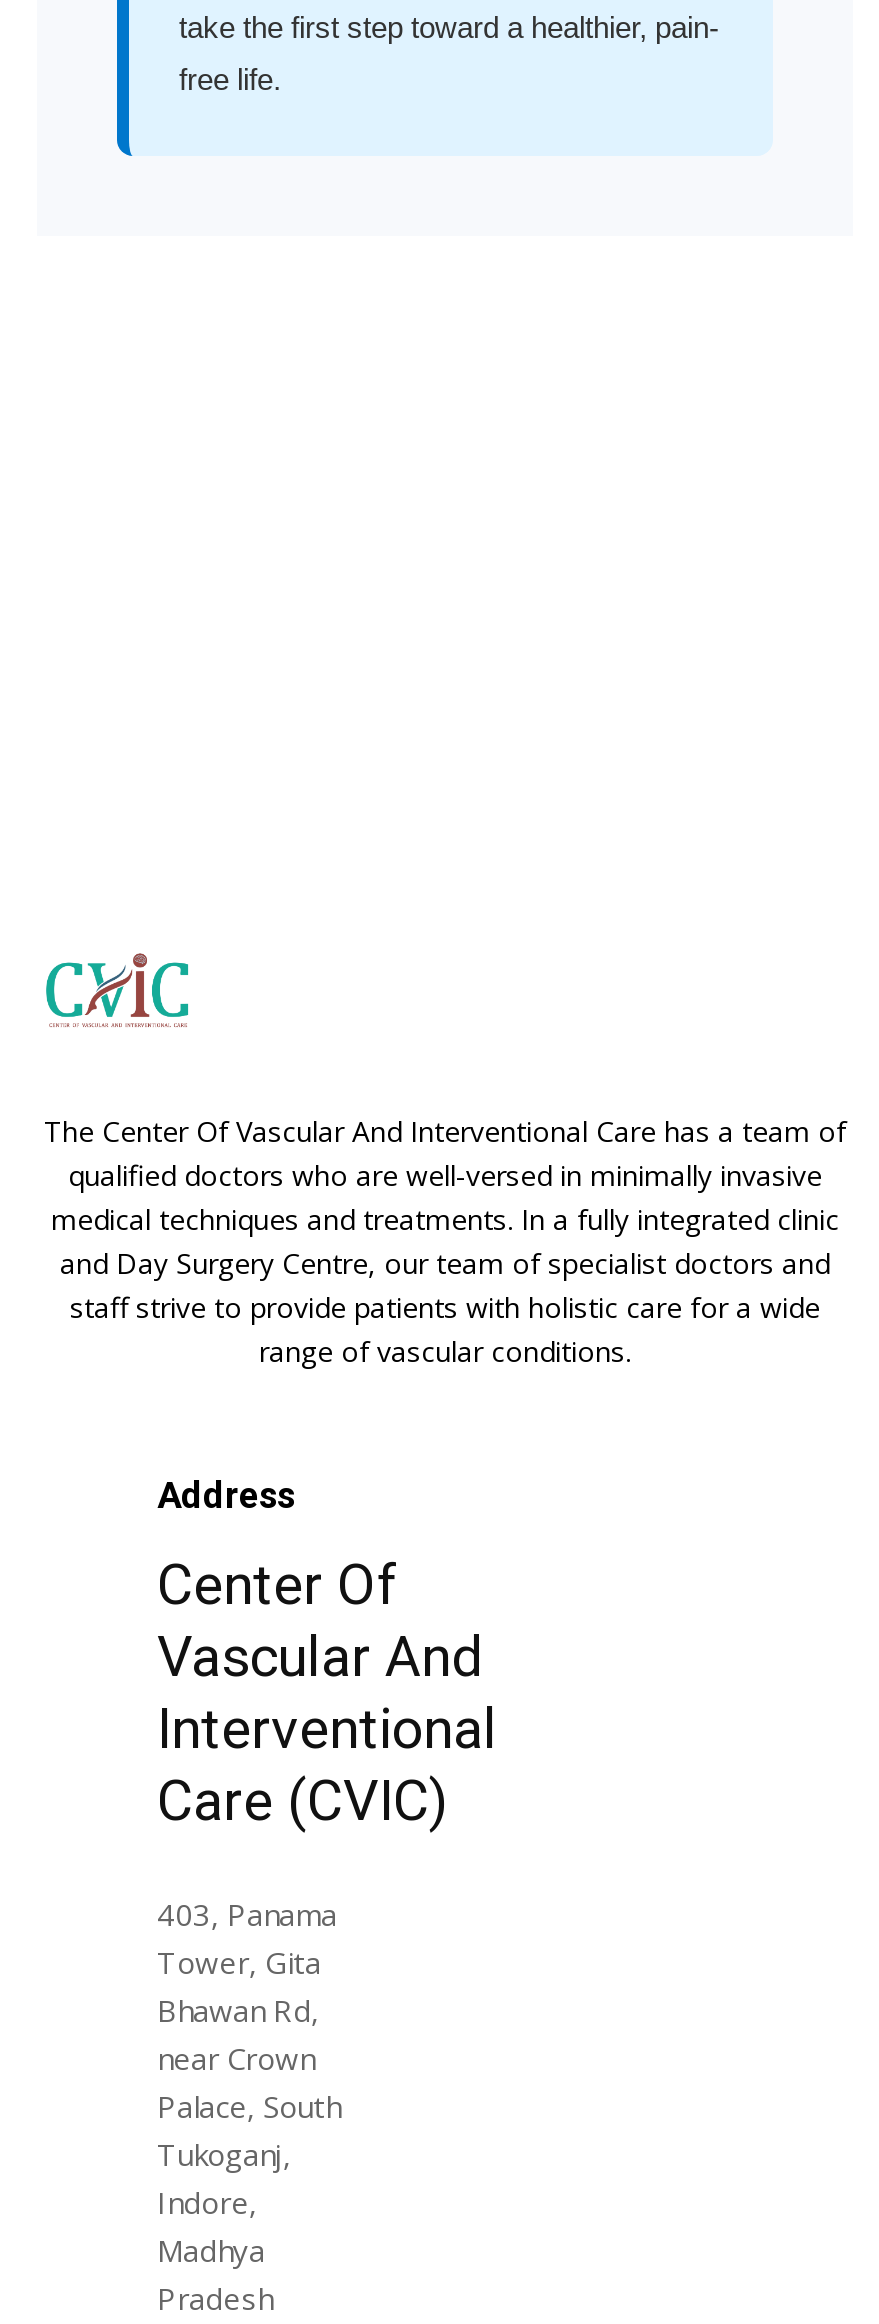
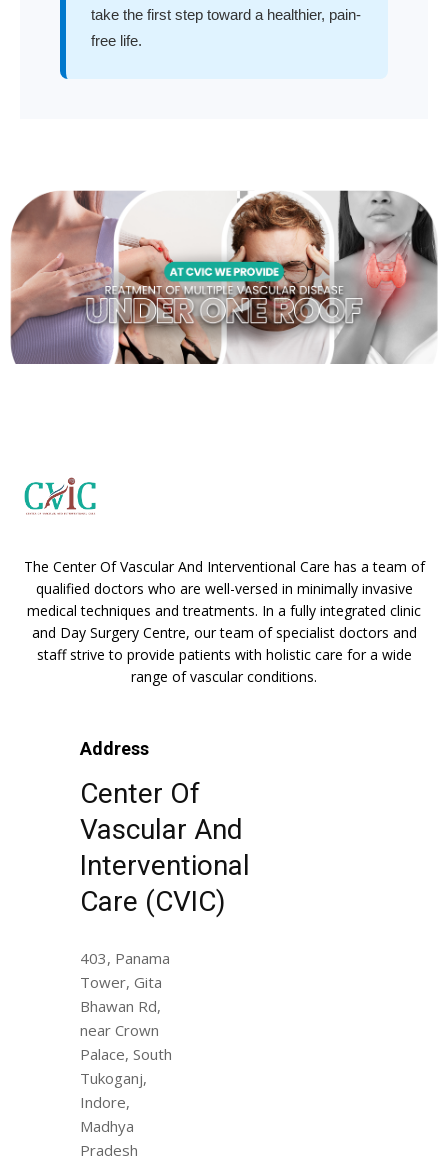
none -> [10,189,439,365] [image]

